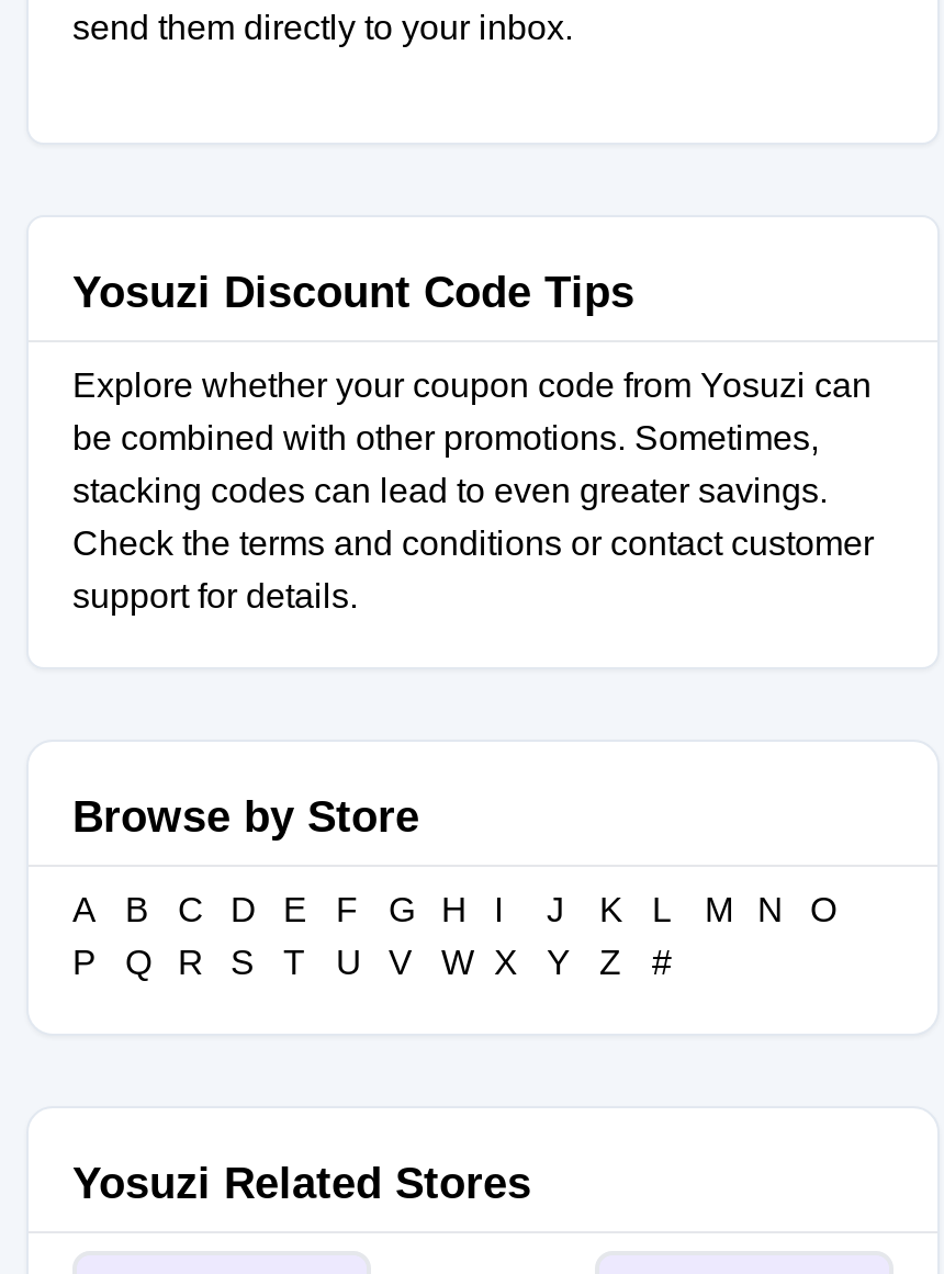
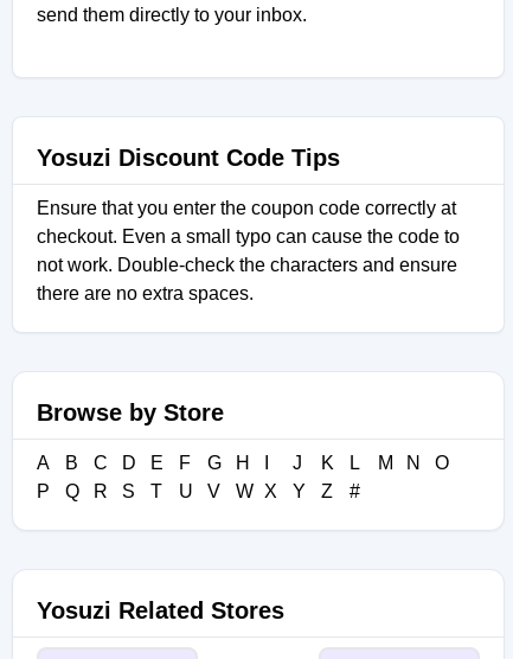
[72,367,874,615] Explore whether your coupon code from Yosuzi can | be combined with other promotions. Sometimes, | stacking codes can lead to even greater savings. | Check the terms and conditions or contact customer | support for details. -> [37,198,460,303] Ensure that you enter the coupon code correctly at | checkout. Even a small typo can cause the code to | not work. Double-check the characters and ensure | there are no extra spaces.

